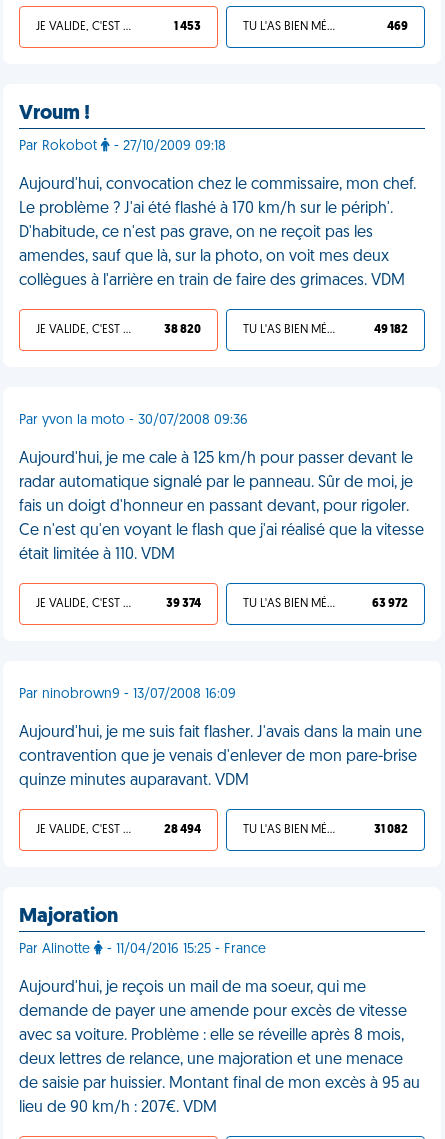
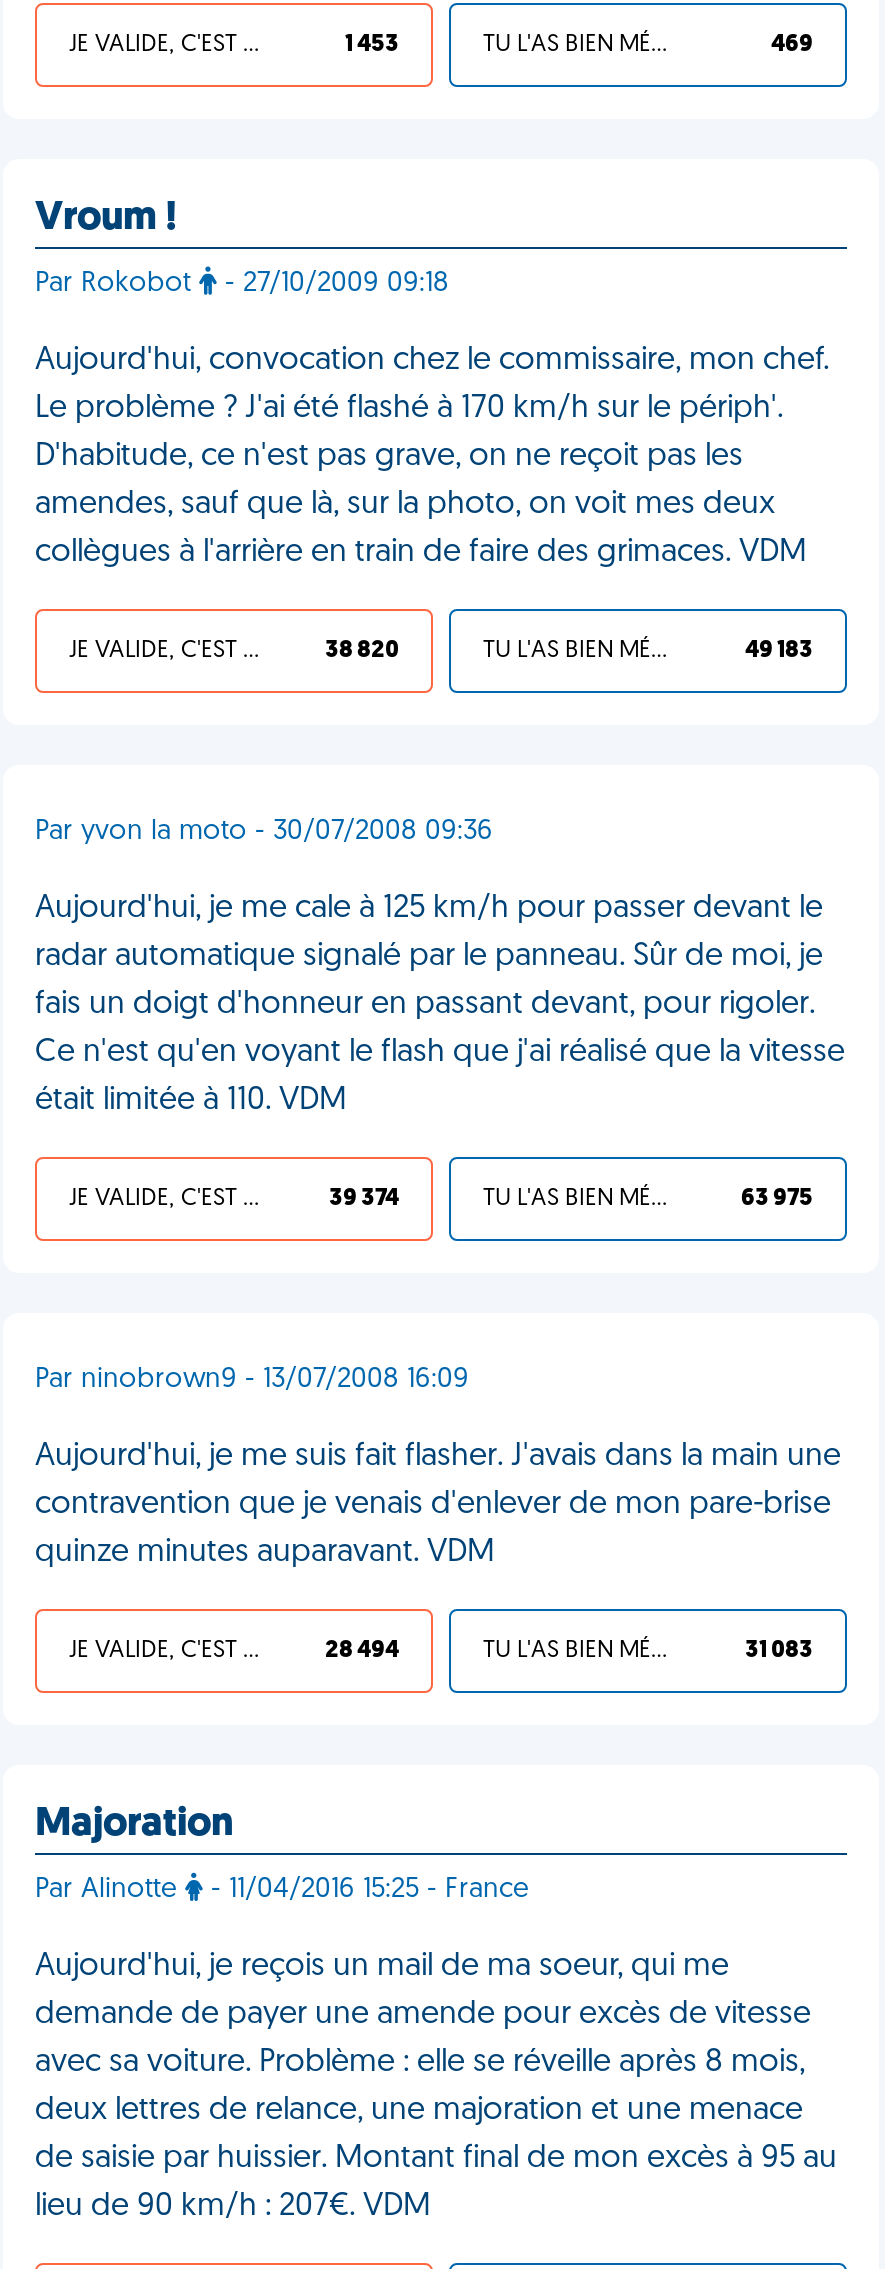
[374,324,408,336] 49 182 -> [745,639,813,663] 49 183
[372,598,408,610] 63 972 -> [741,1187,813,1211] 63 975
[374,824,408,836] 31 082 -> [745,1639,813,1663] 31 083

